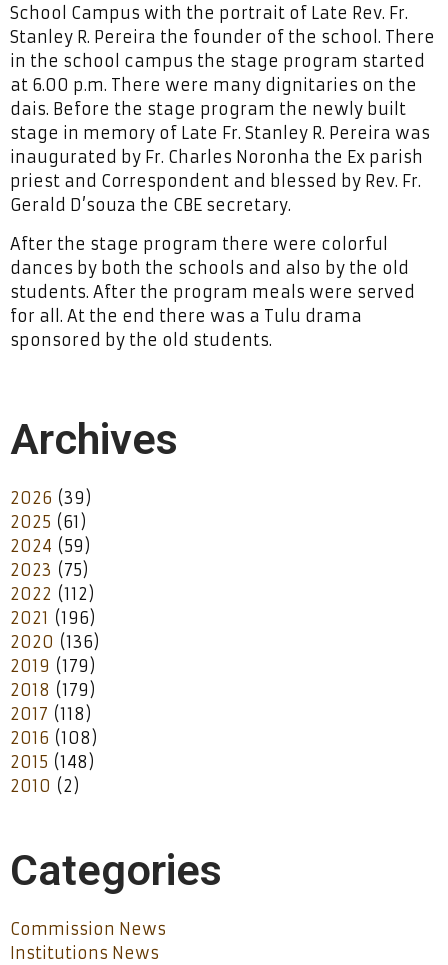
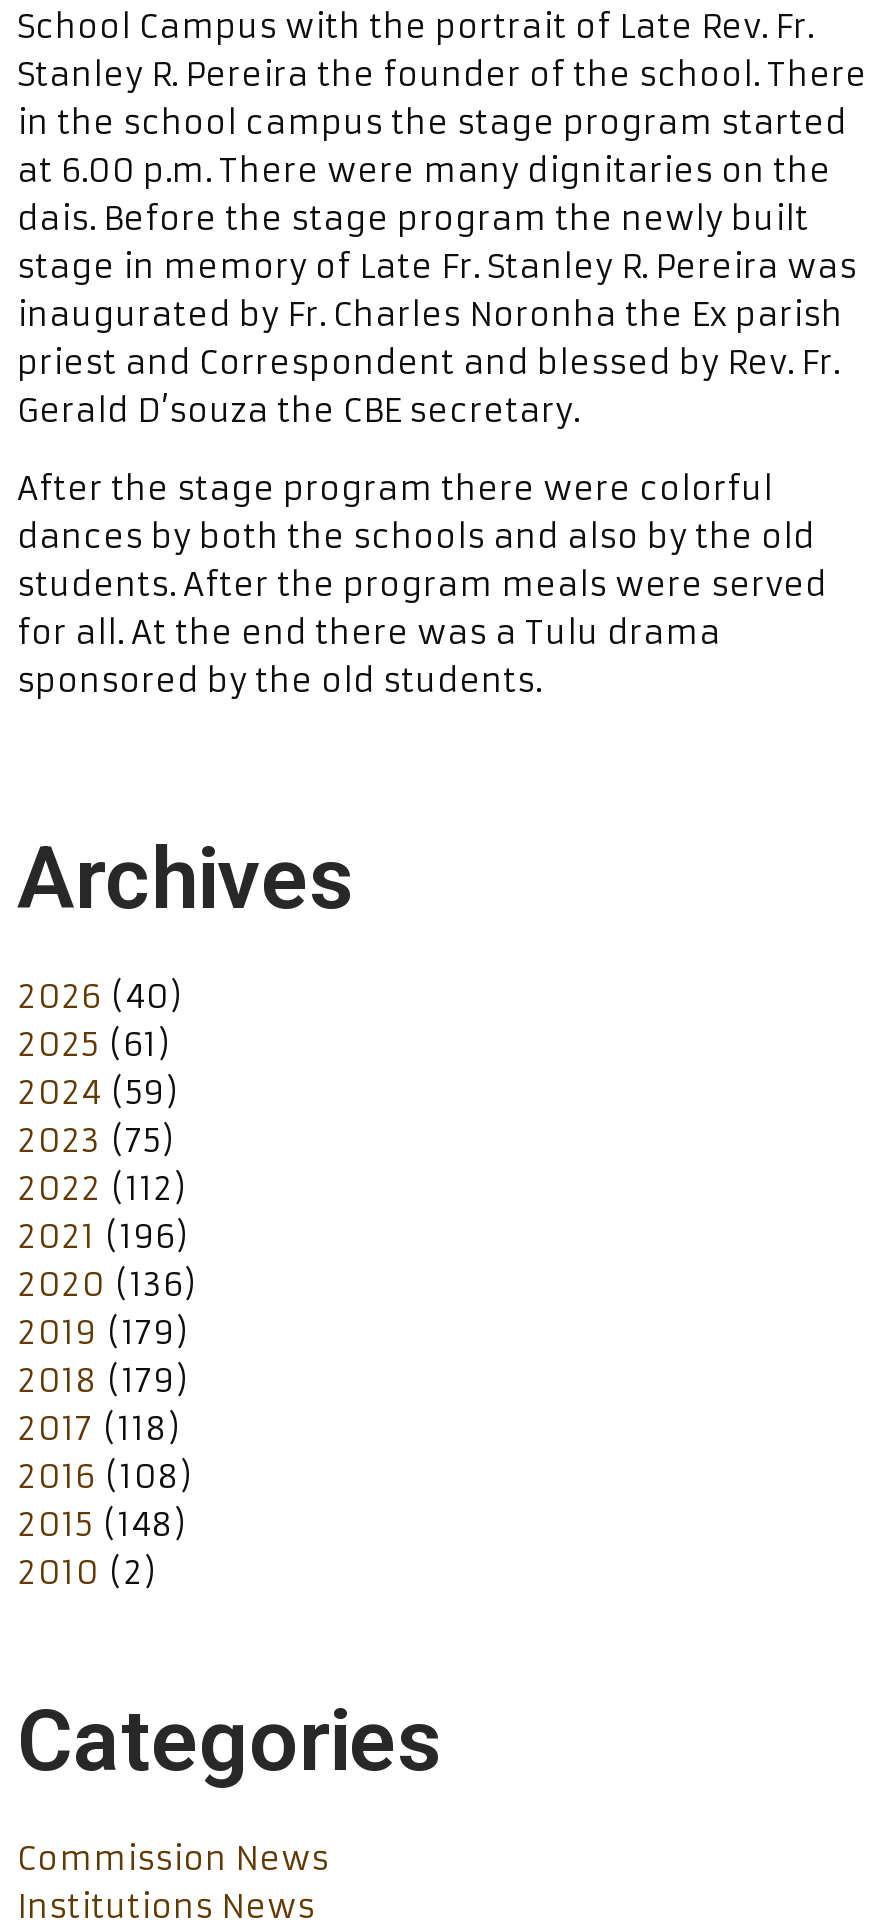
[10,487,92,507] 2026 (39) -> [17,975,183,1015] 2026 (40)

